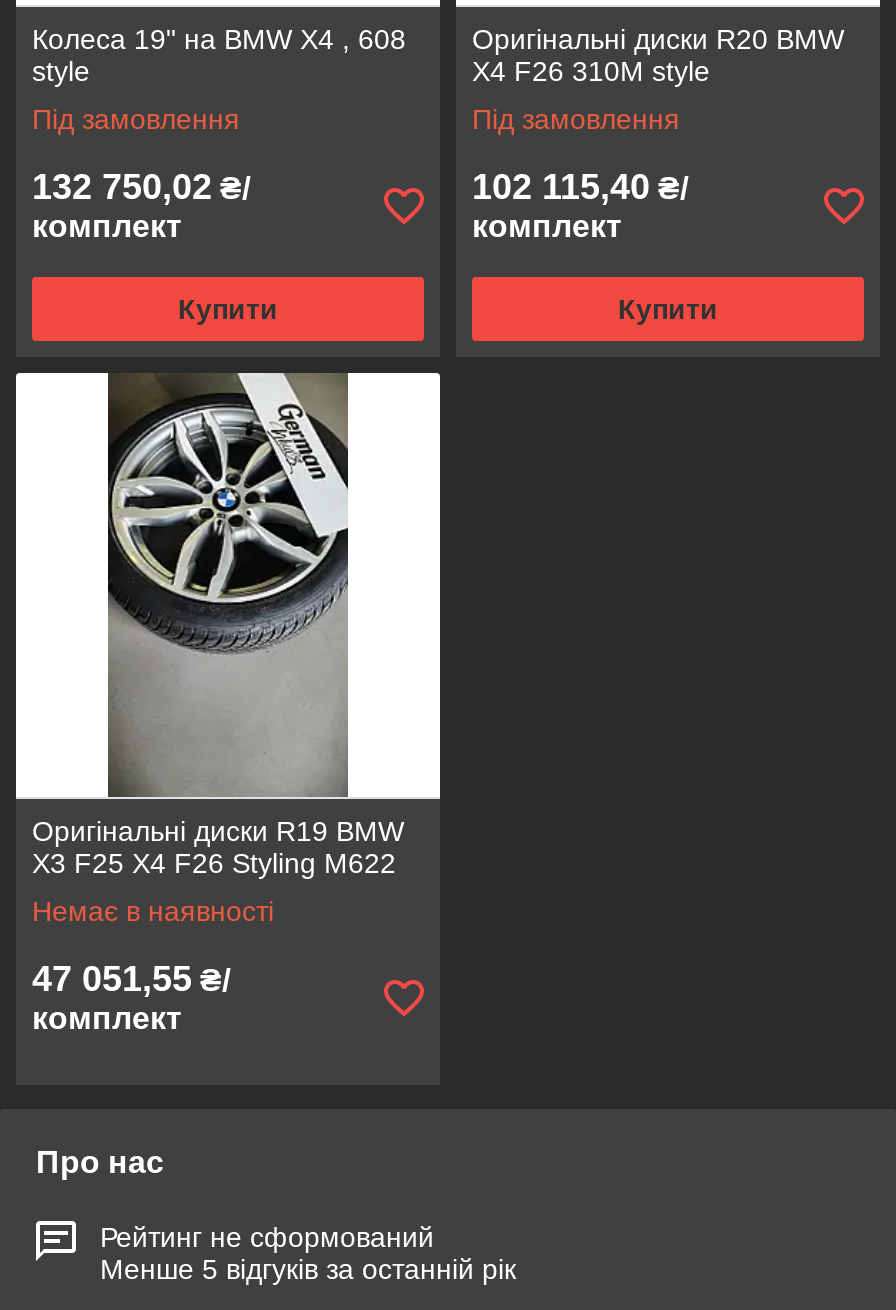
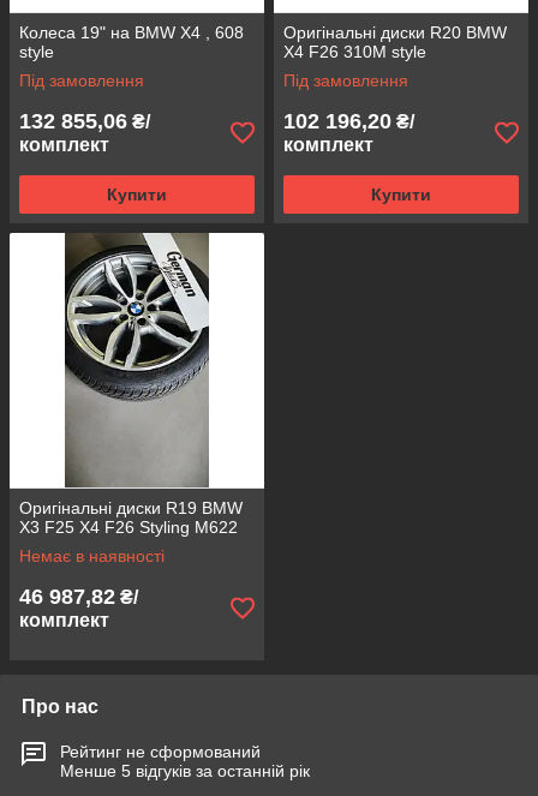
[32,167,250,207] 132 750,02 ₴/ -> [19,109,150,133] 132 855,06 ₴/
[472,167,688,207] 102 115,40 ₴/ -> [283,109,414,133] 102 196,20 ₴/
[32,959,230,999] 47 051,55 ₴/ -> [19,585,138,609] 46 987,82 ₴/

